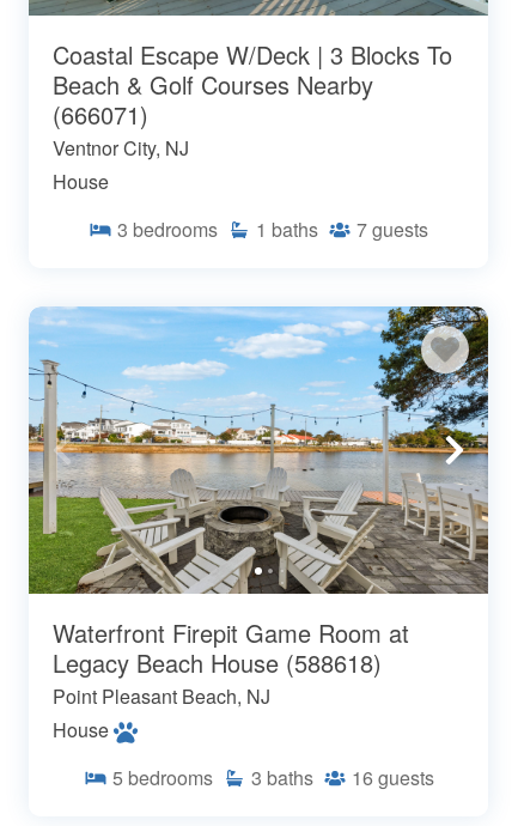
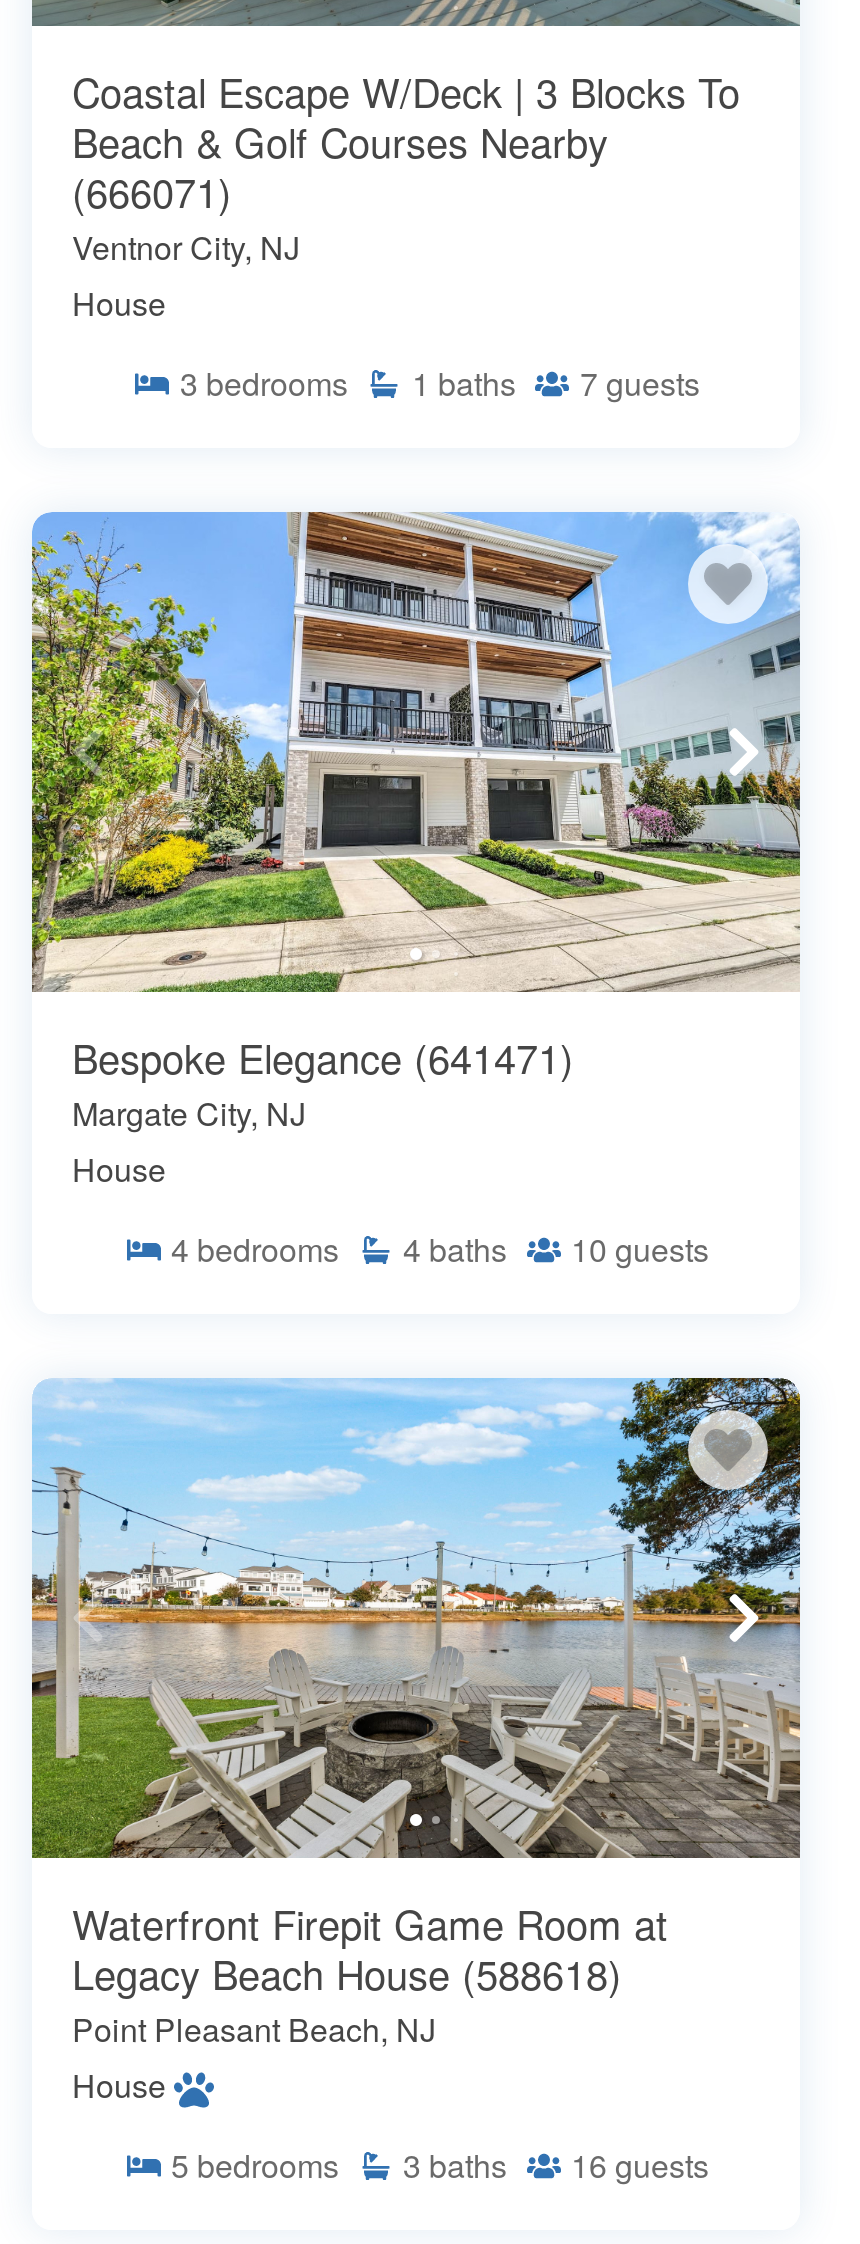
none -> [32,510,800,1272] [image] | Bespoke Elegance (641471) | Margate City, NJ | House | 4 bedrooms | 4 baths | 10 guests

